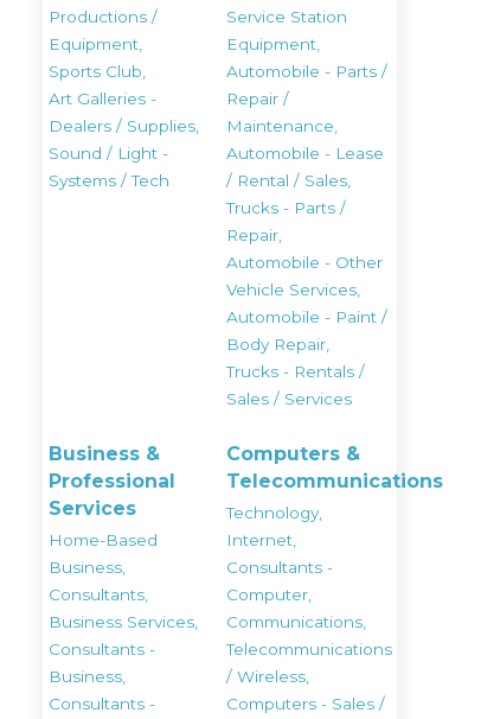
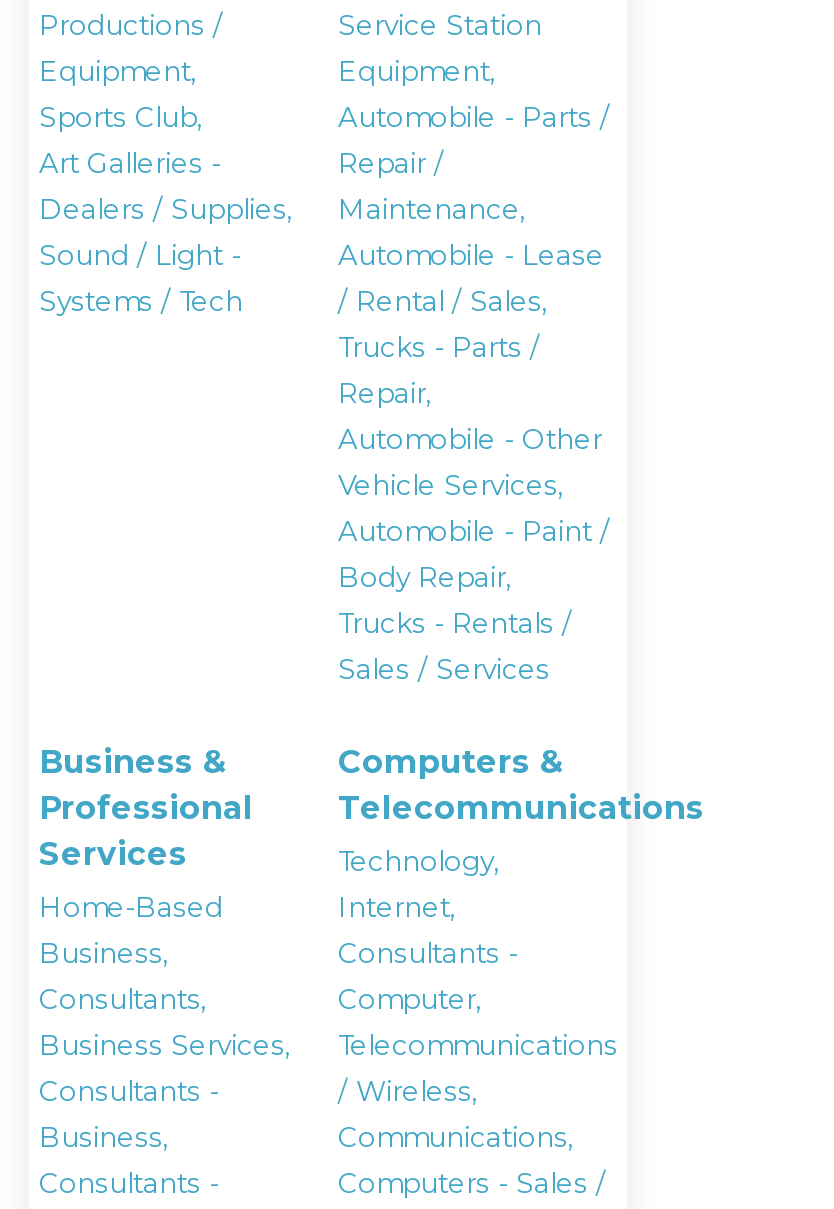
moved [226,612,365,631] -> [338,1121,574,1153]: Communications,
moved [226,639,392,686] -> [338,1029,618,1107]: Telecommunications | / Wireless,

